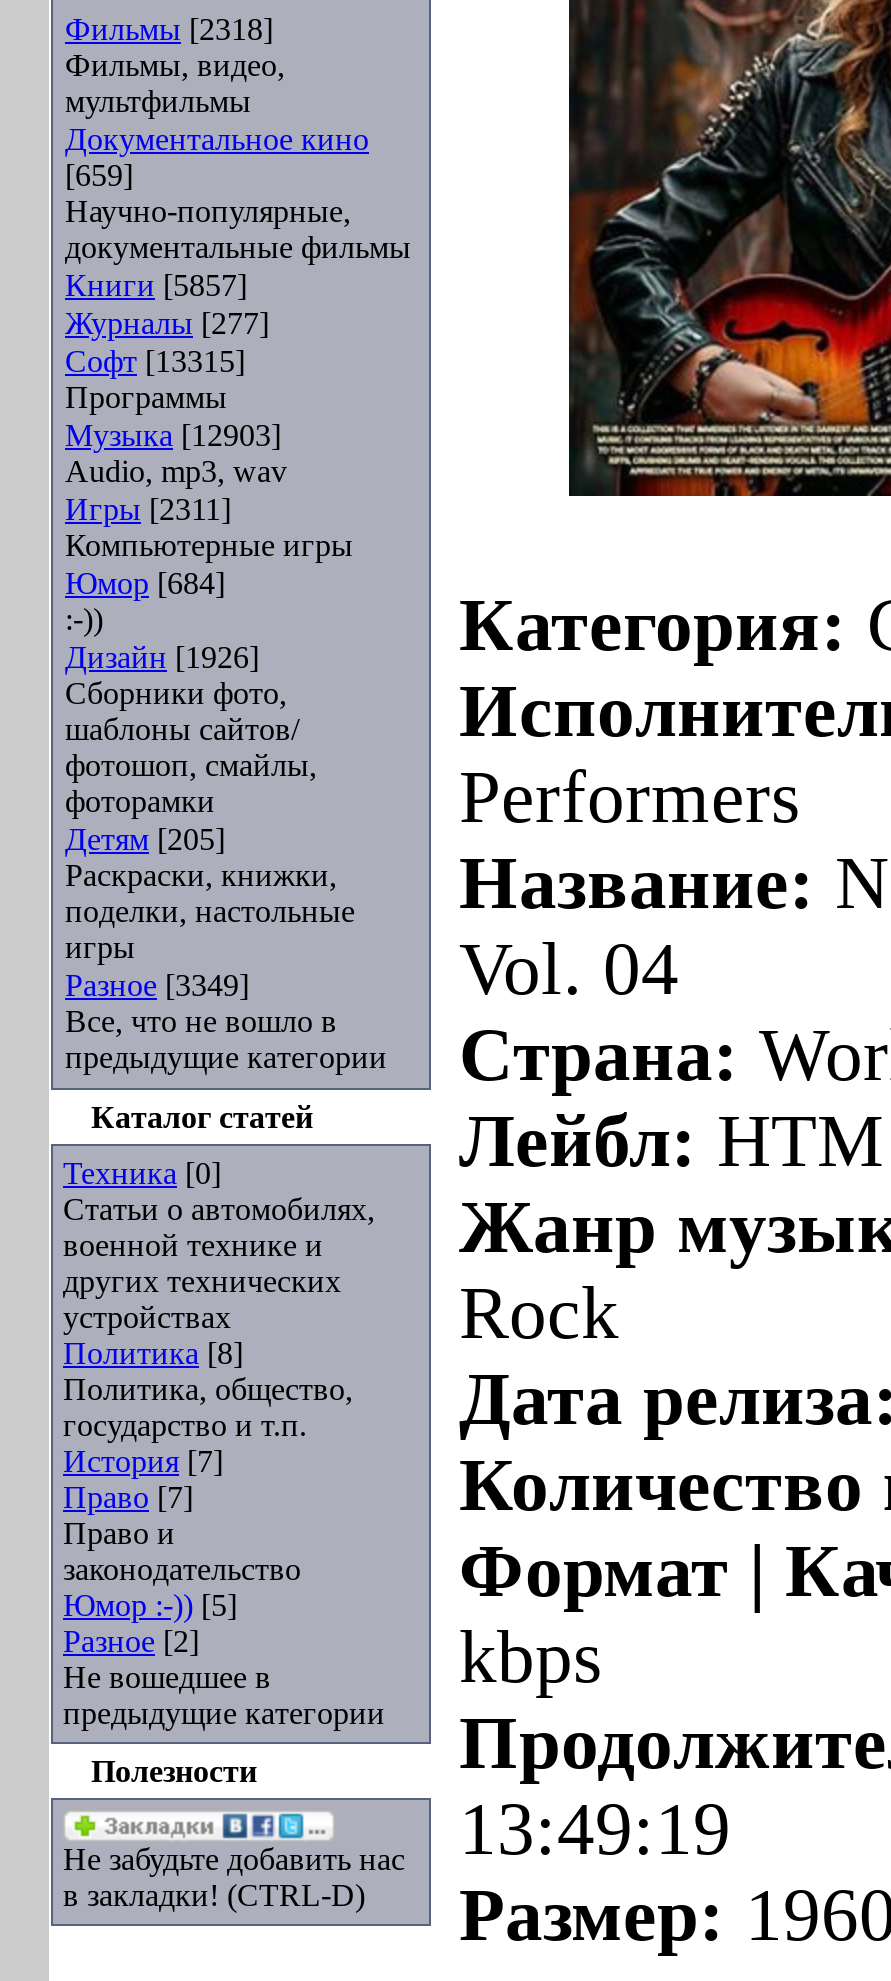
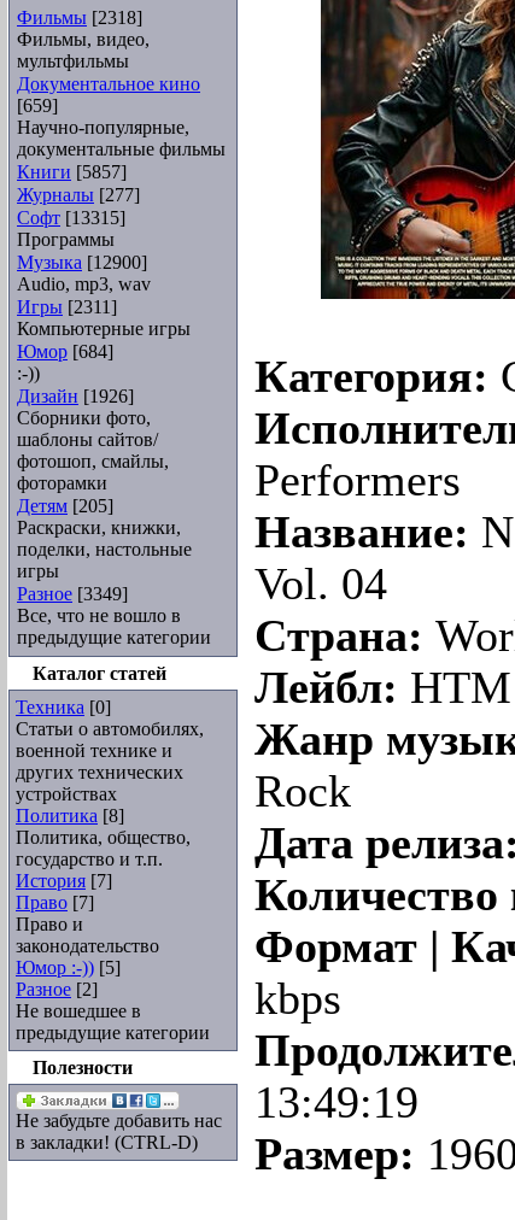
[65,418,281,452] Музыка [12903] -> [17,252,147,272] Музыка [12900]

